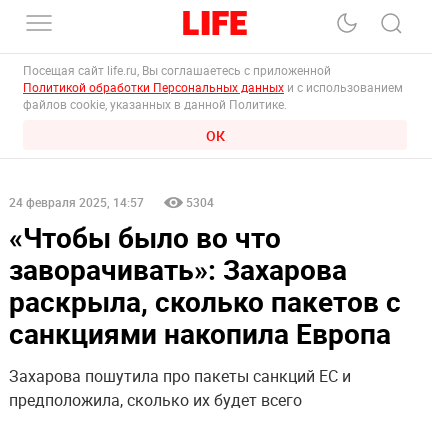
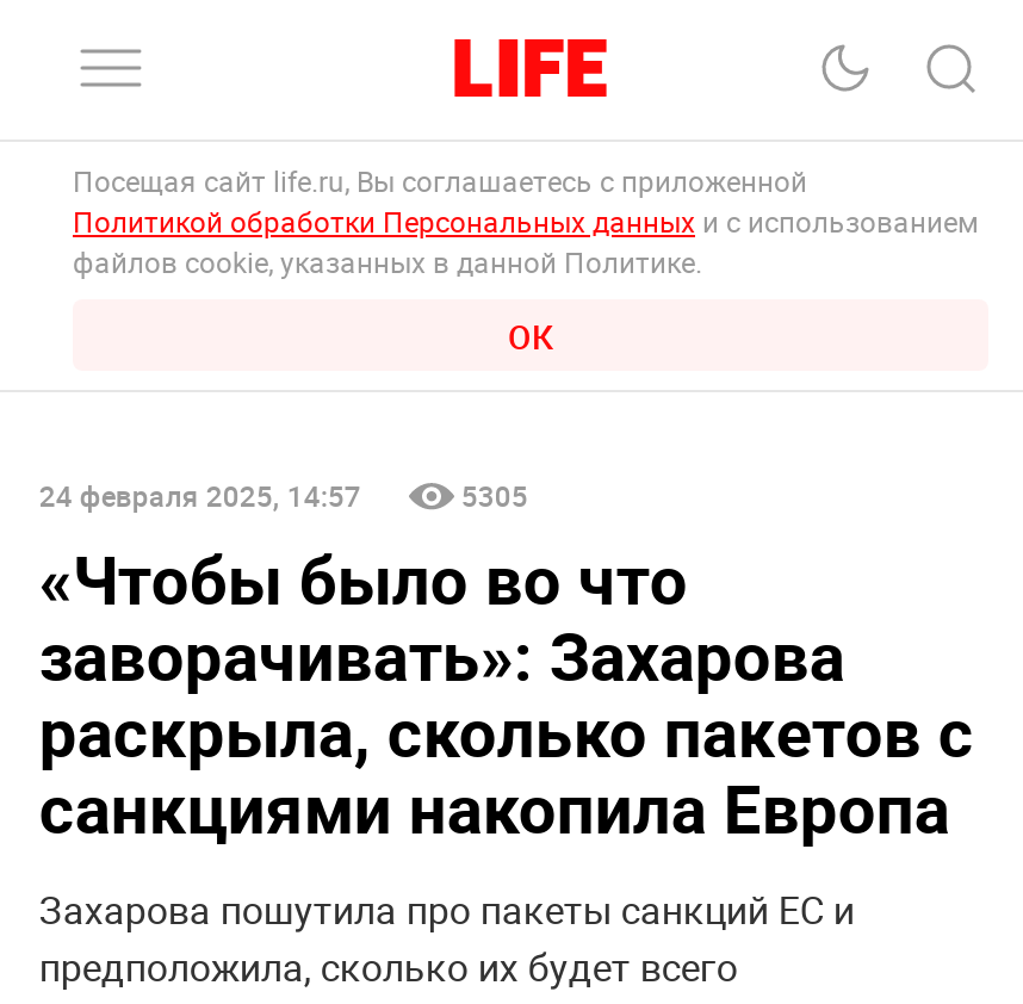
[186,194,214,210] 5304 -> [461,475,528,513] 5305

